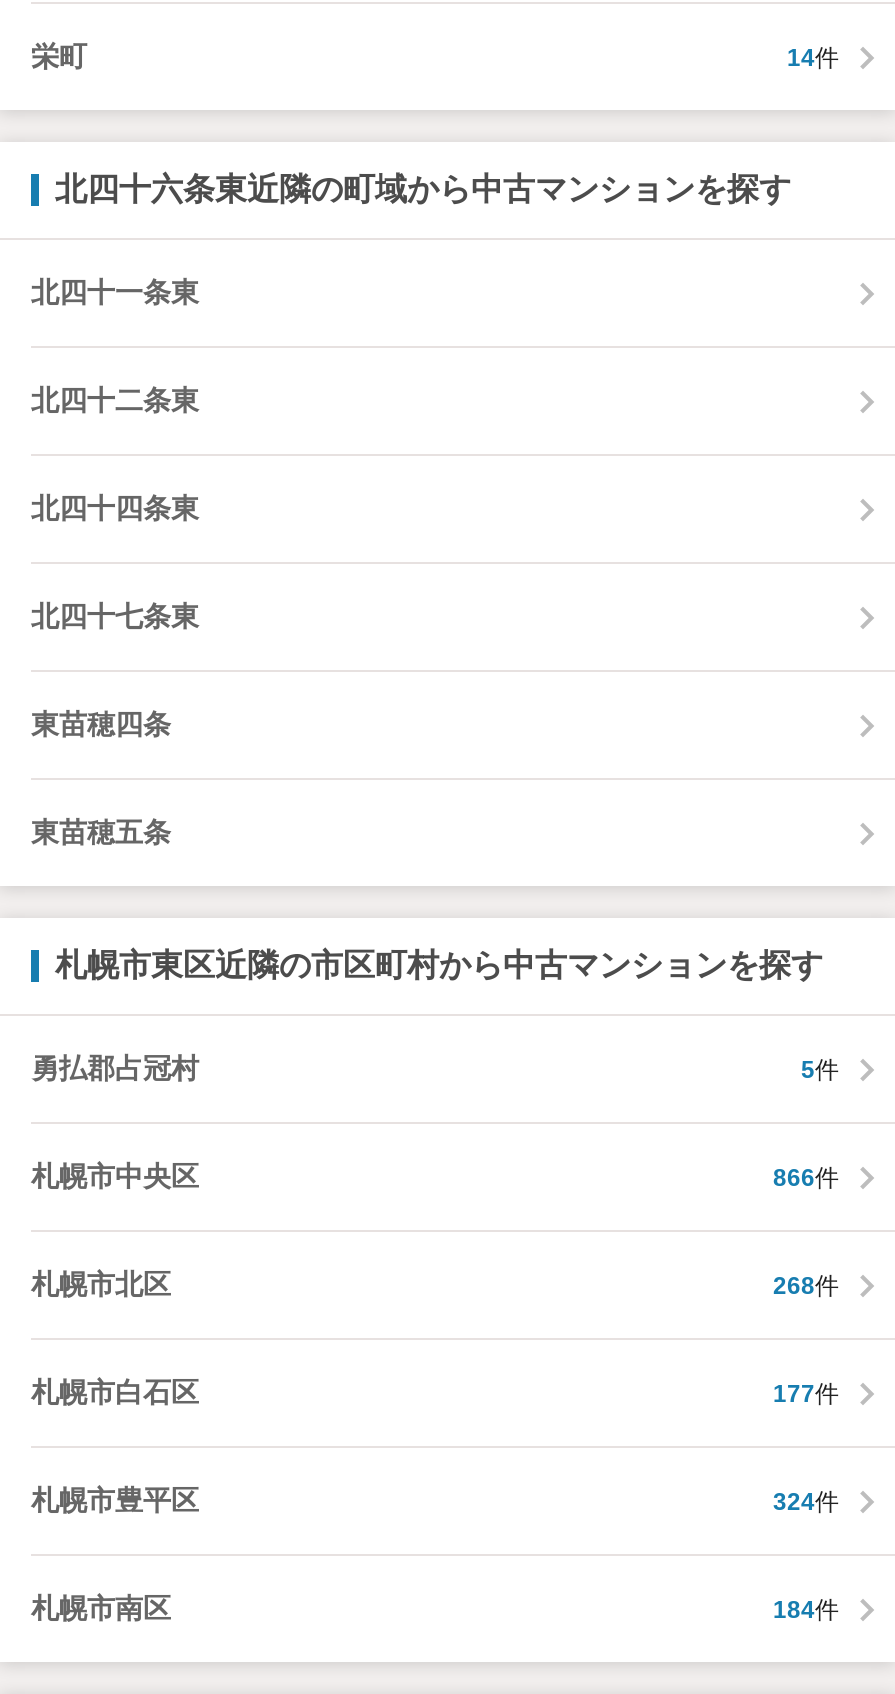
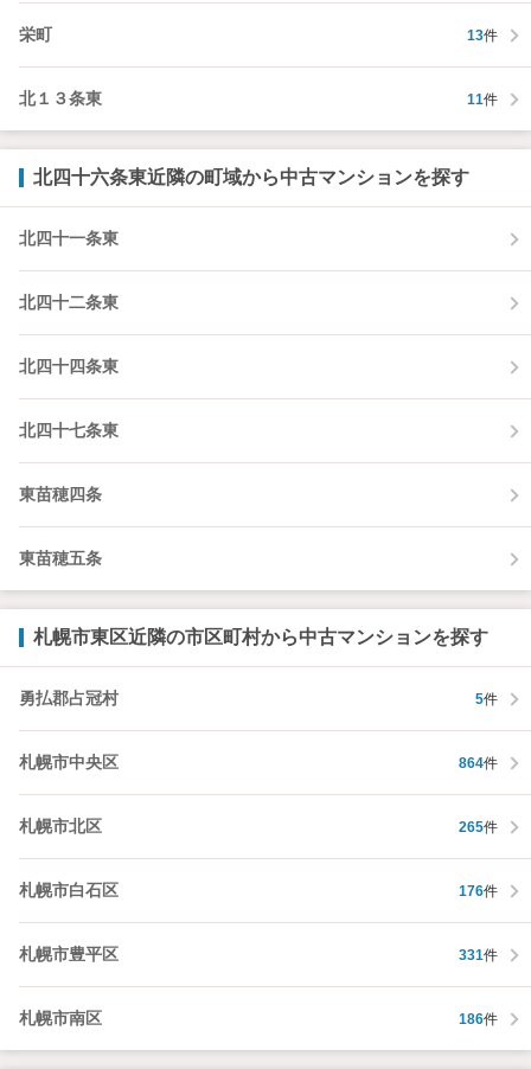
[787,43,839,71] 14件 -> [19,27,498,108] 13件 | 北１３条東 | 11件
[773,1163,839,1191] 866件 -> [459,754,498,771] 864件
[773,1271,839,1299] 268件 -> [459,818,498,835] 265件
[773,1379,839,1407] 177件 -> [459,882,498,899] 176件
[773,1487,839,1515] 324件 -> [459,946,498,963] 331件
[773,1595,839,1623] 184件 -> [459,1010,498,1027] 186件

